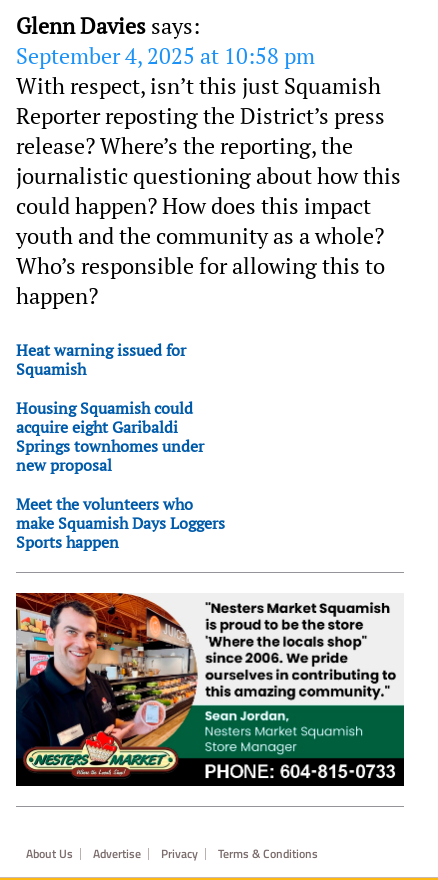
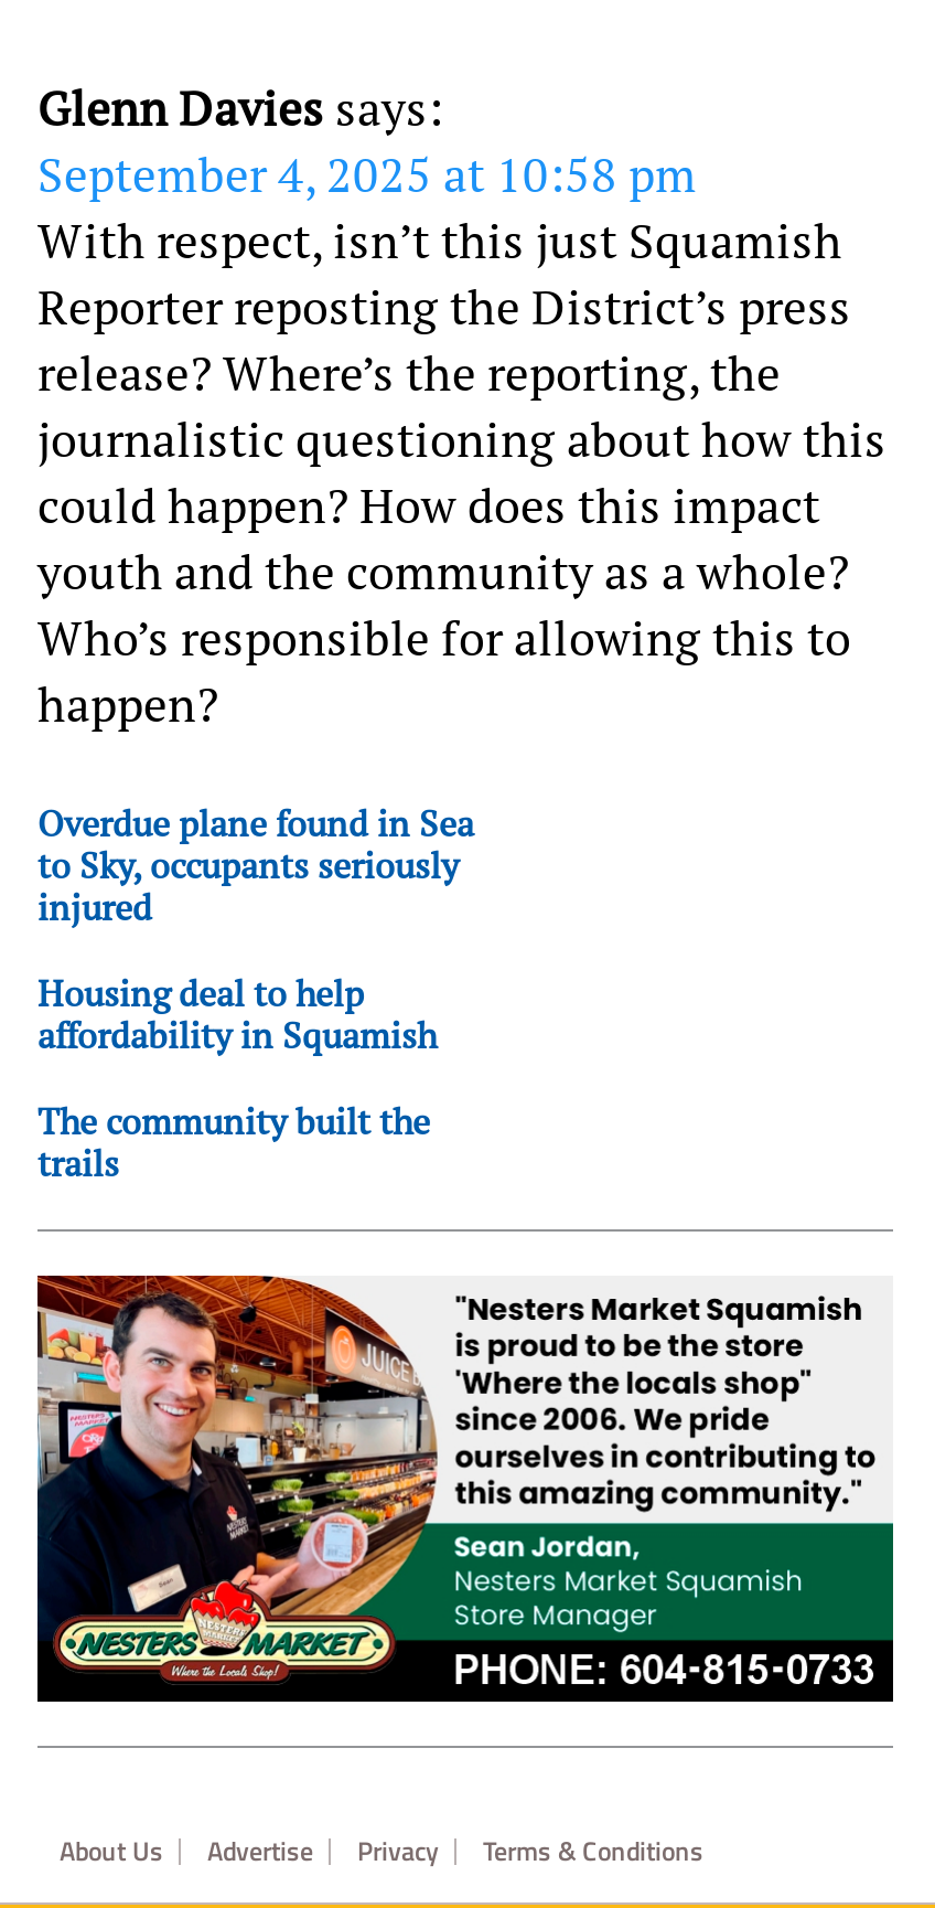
[16,339,186,380] Heat warning issued for | Squamish -> [37,799,474,931] Overdue plane found in Sea | to Sky, occupants seriously | injured
[16,397,204,476] Housing Squamish could | acquire eight Garibaldi | Springs townhomes under | new proposal -> [37,968,437,1059] Housing deal to help | affordability in Squamish
[16,493,225,553] Meet the volunteers who | make Squamish Days Loggers | Sports happen -> [37,1096,430,1187] The community built the | trails

